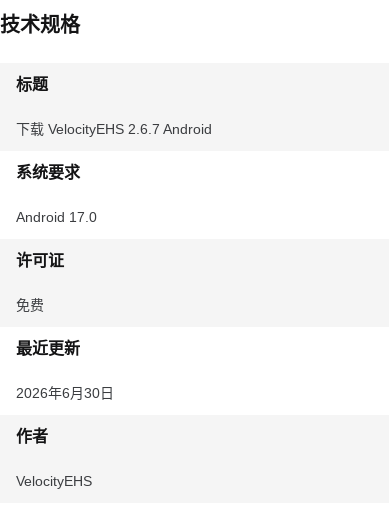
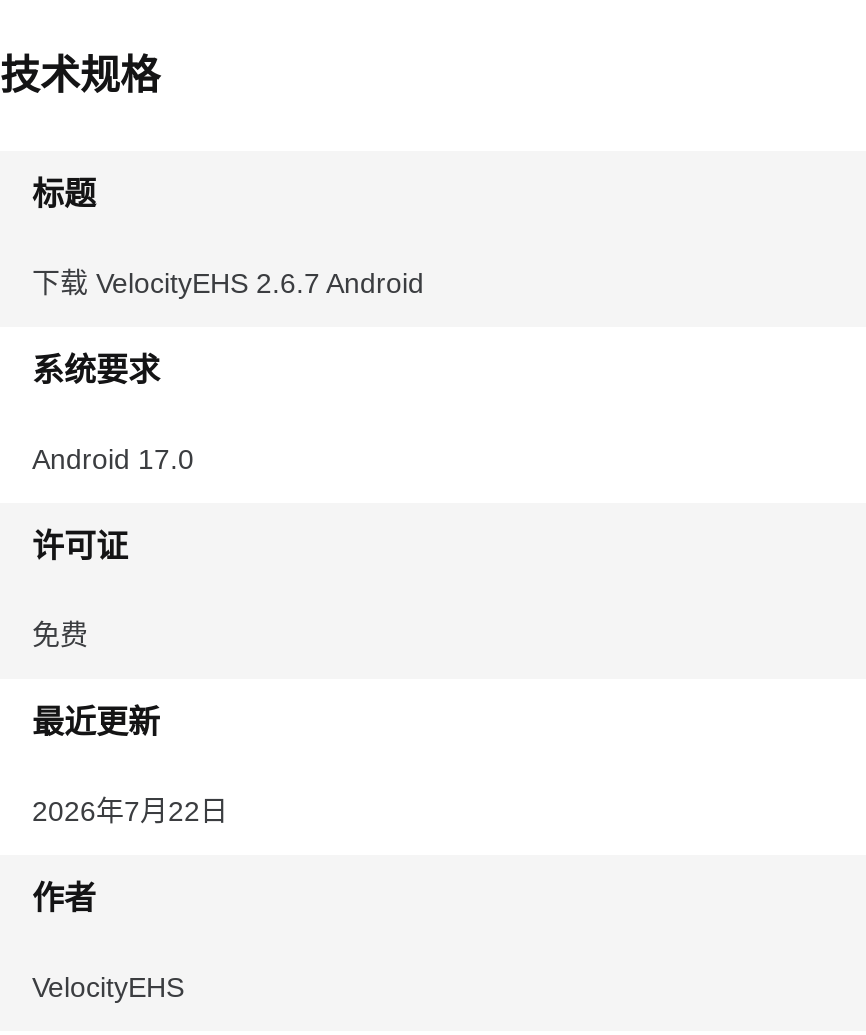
[16,385,114,401] 2026年6月30日 -> [32,795,228,827] 2026年7月22日

